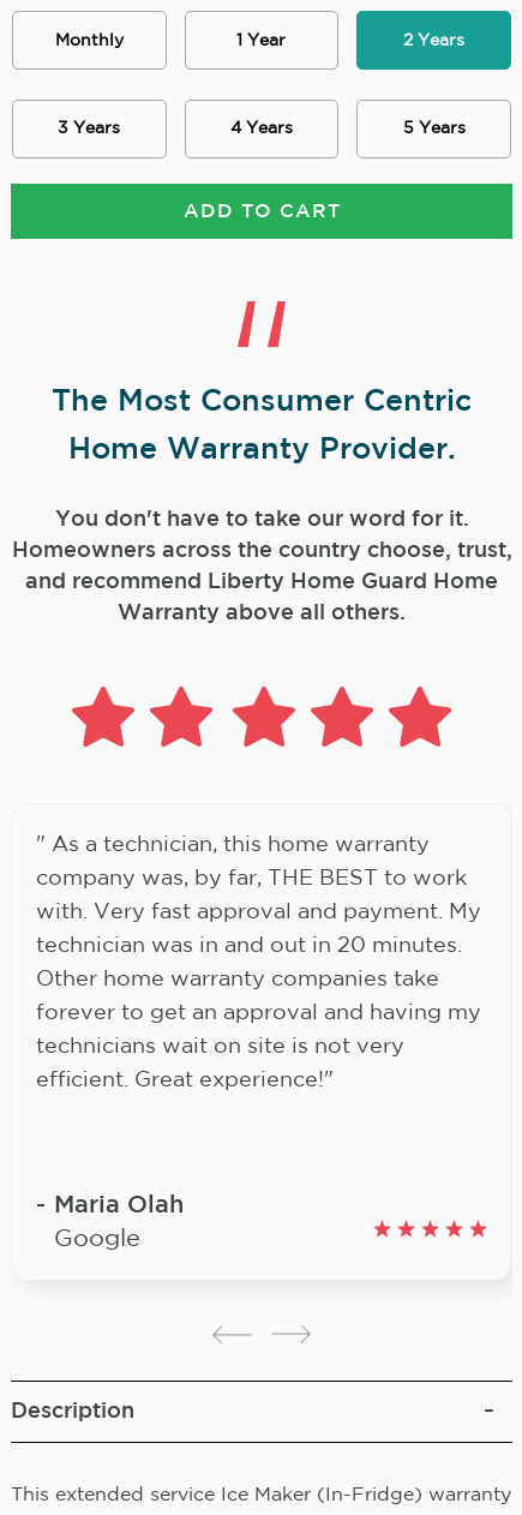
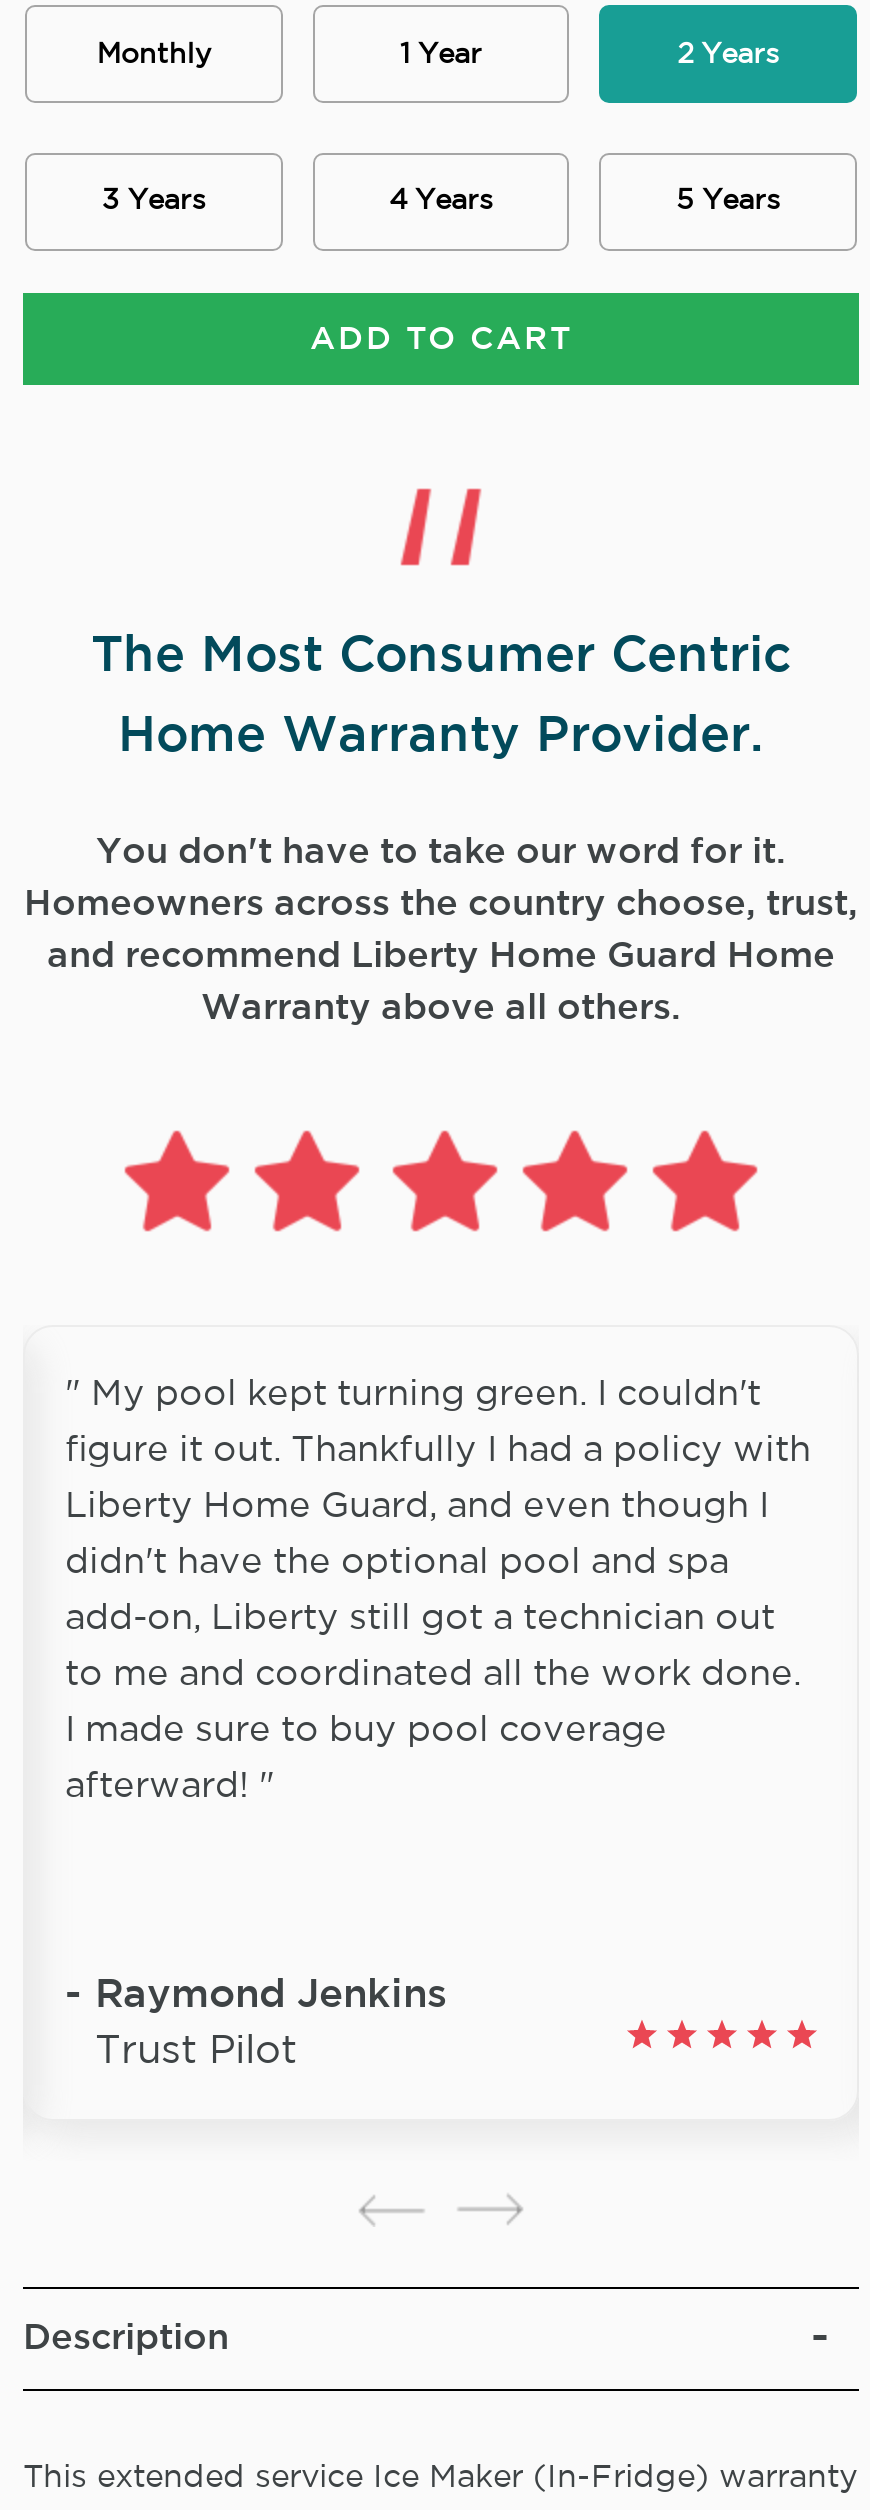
[36,836,430,855] " As a technician, this home warranty -> [65,1380,761,1412] " My pool kept turning green. I couldn't
[36,870,467,889] company was, by far, THE BEST to work -> [65,1436,811,1468] figure it out. Thankfully I had a policy with
[36,903,481,922] with. Very fast approval and payment. My -> [65,1492,769,1524] Liberty Home Guard, and even though I
[36,937,462,956] technician was in and out in 20 minutes. -> [65,1548,729,1580] didn't have the optional pool and spa
[36,970,439,990] Other home warranty companies take -> [65,1604,775,1636] add-on, Liberty still got a technician out
[36,1004,481,1023] forever to get an approval and having my -> [65,1660,801,1692] to me and coordinated all the work done.
[36,1038,404,1057] technicians wait on site is not very -> [65,1716,667,1748] I made sure to buy pool coverage
[36,1071,334,1091] efficient. Great experience!" -> [65,1772,275,1804] afterward! "
[54,1195,184,1217] Maria Olah -> [95,1978,447,2014] Raymond Jenkins
[54,1229,140,1250] Google -> [95,2034,297,2070] Trust Pilot

